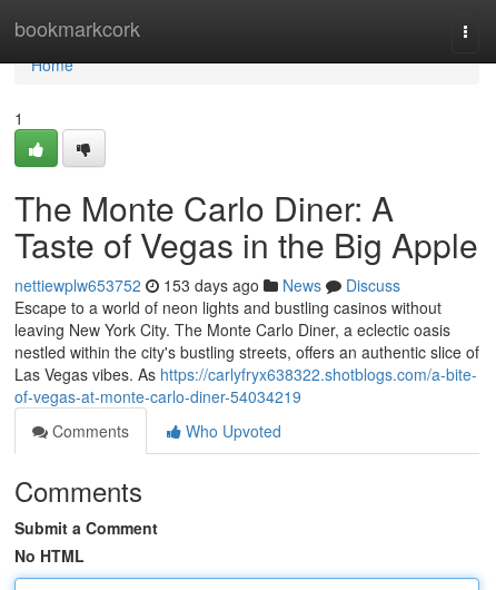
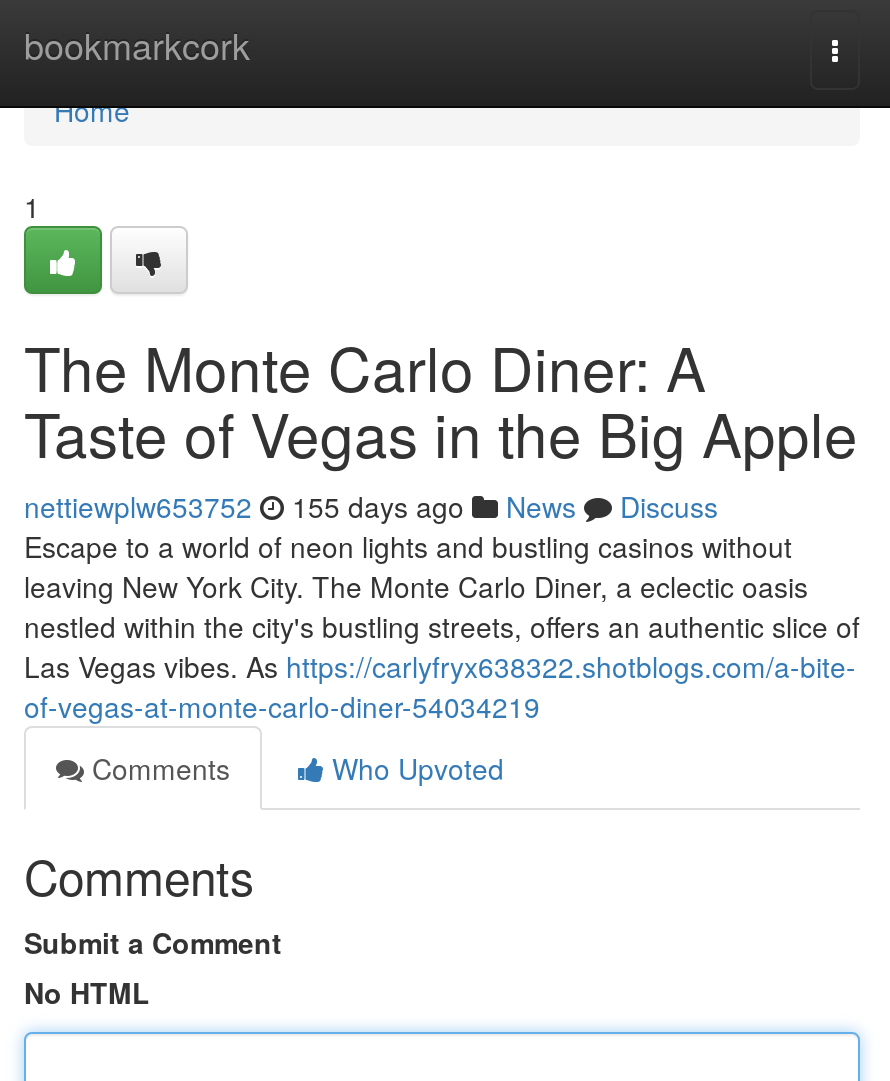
[14,274,400,296] nettiewplw653752 153 days ago News Discuss -> [24,486,718,526] nettiewplw653752 155 days ago News Discuss

